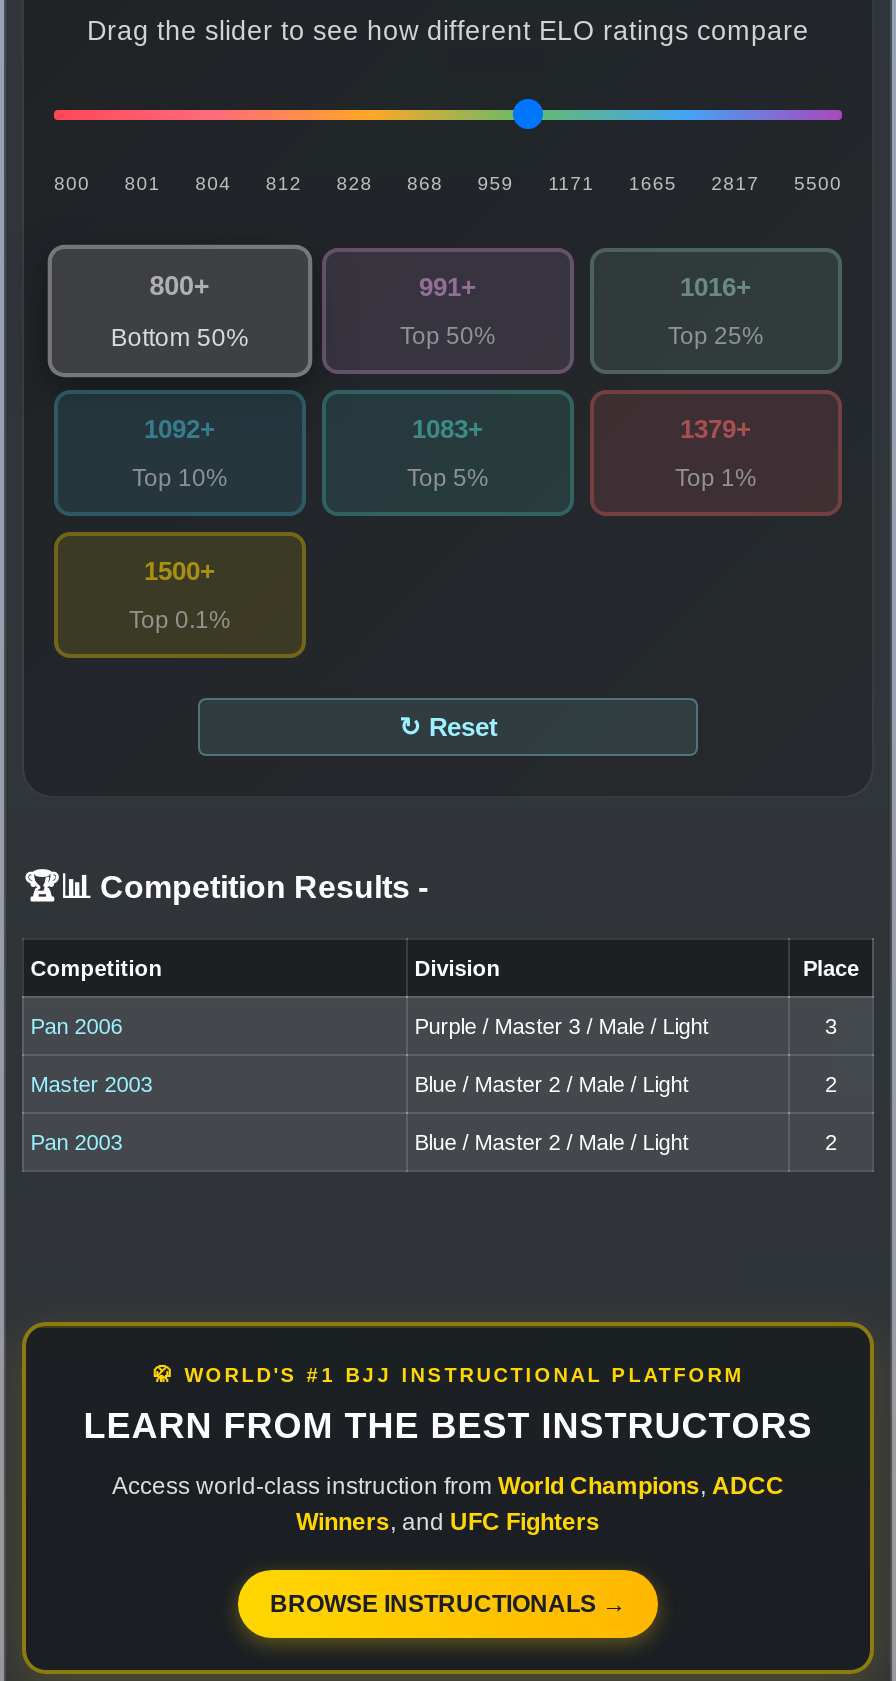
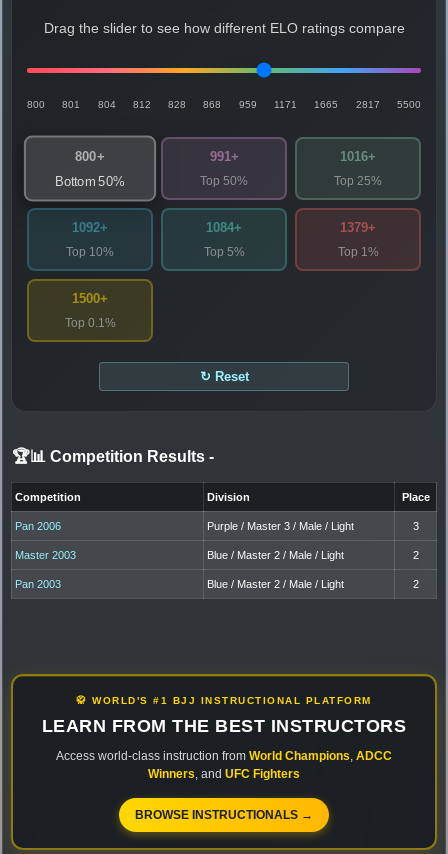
[412,413,484,443] 1083+ -> [206,219,242,234] 1084+

